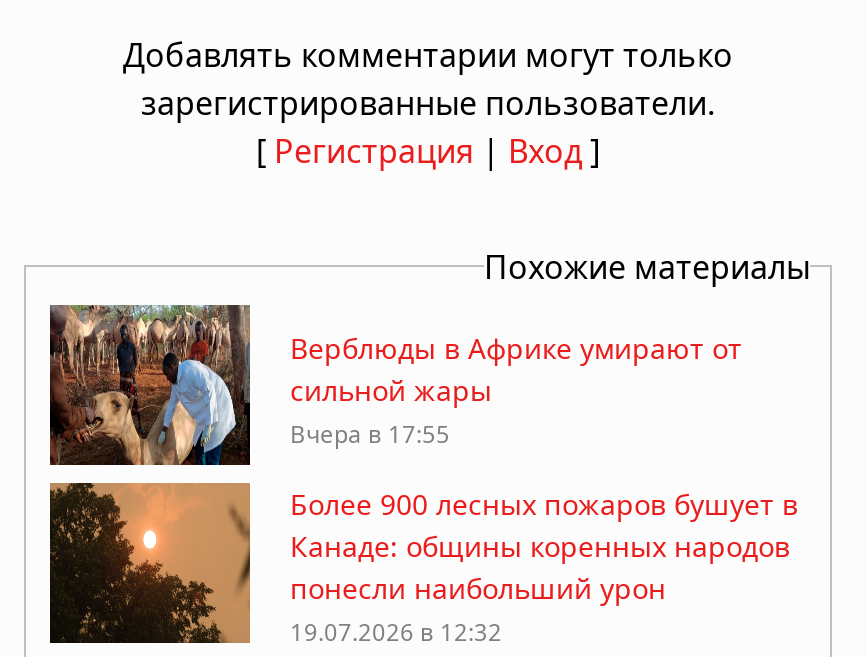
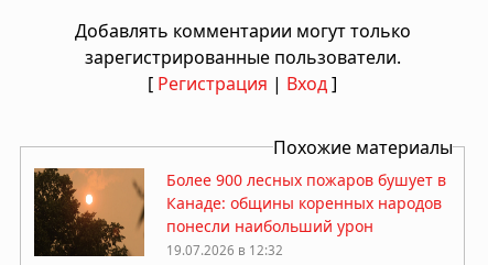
[50,303,742,467] [image] | Верблюды в Африке умирают от | сильной жары | Вчера в 17:55 -> none

